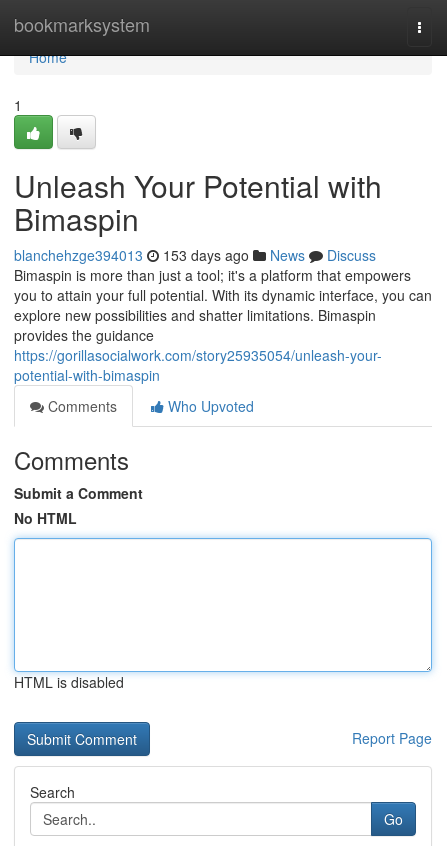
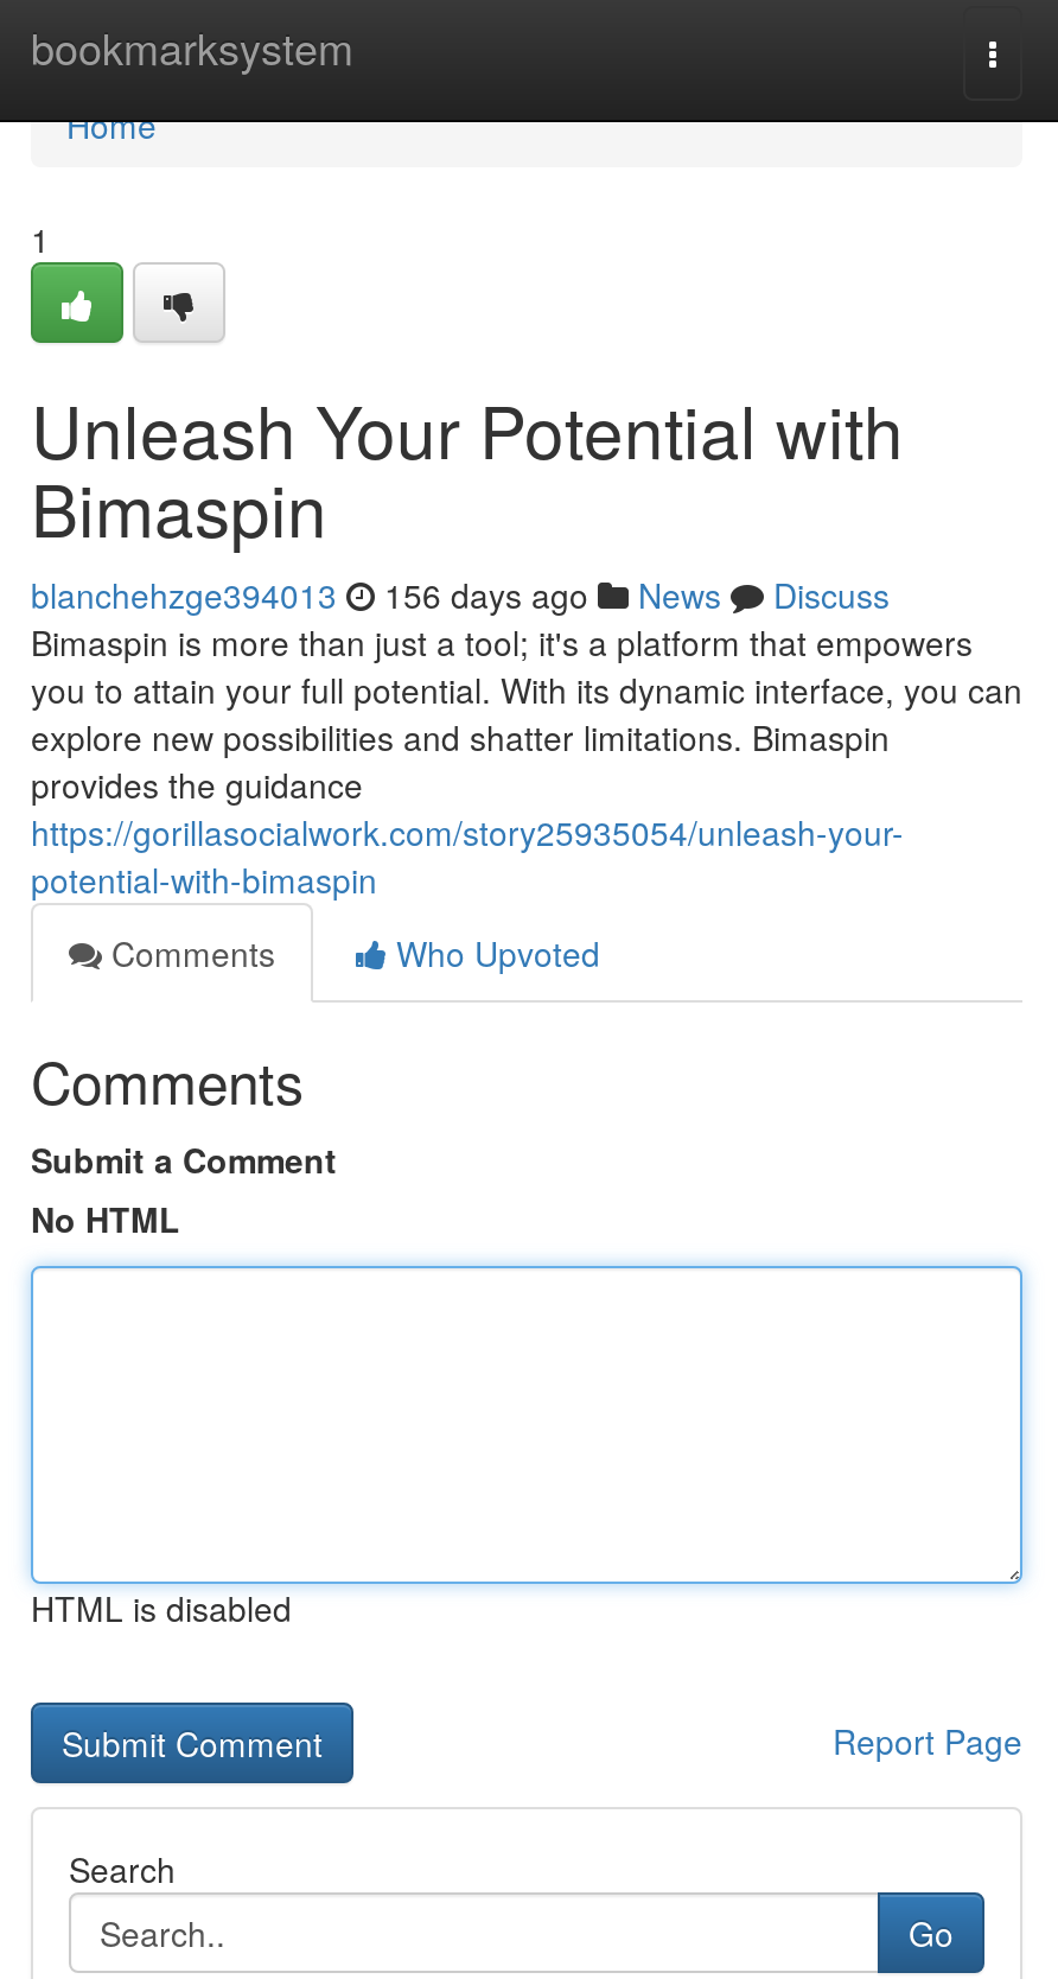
[14,245,376,265] blanchehzge394013 153 days ago News Discuss -> [31,571,890,618] blanchehzge394013 156 days ago News Discuss

